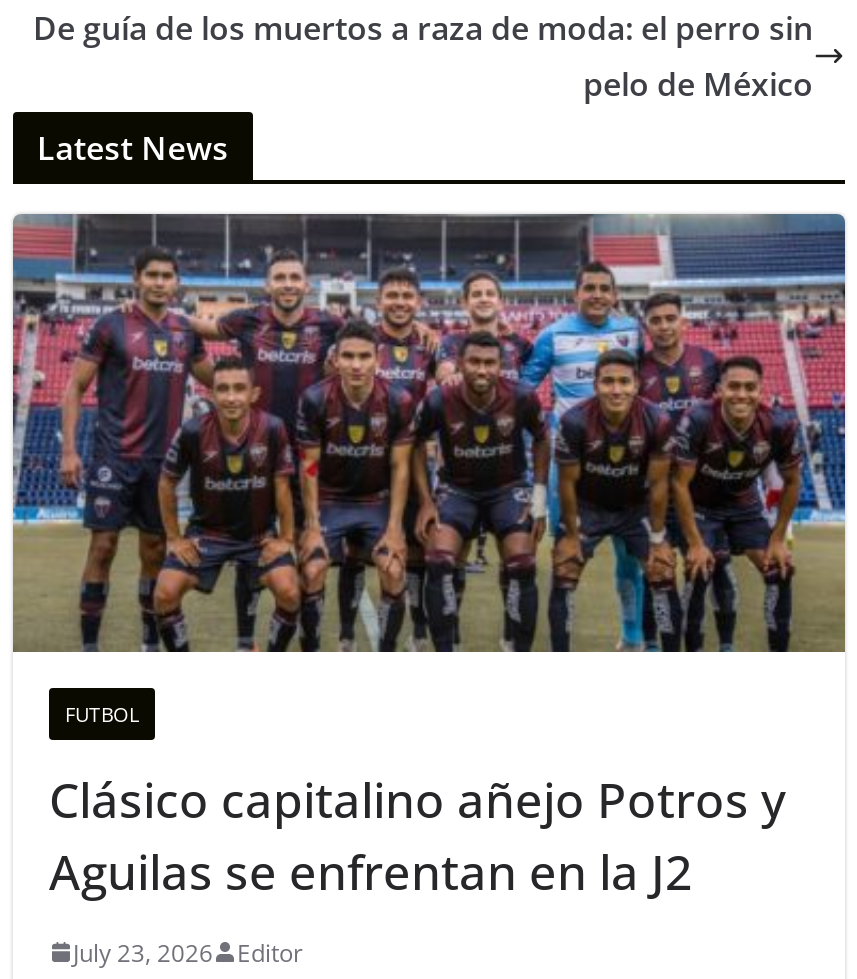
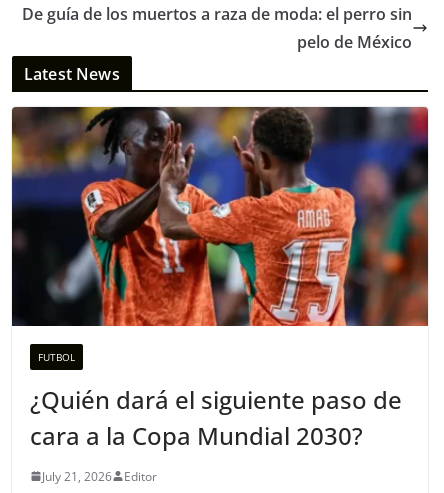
[11,212,847,654] [image] -> [11,106,429,327] [image]
[49,765,785,903] Clásico capitalino añejo Potros y | Aguilas se enfrentan en la J2 -> [30,383,402,452] ¿Quién dará el siguiente paso de | cara a la Copa Mundial 2030?
[73,935,303,969] July 23, 2026 Editor -> [42,468,157,485] July 21, 2026 Editor

